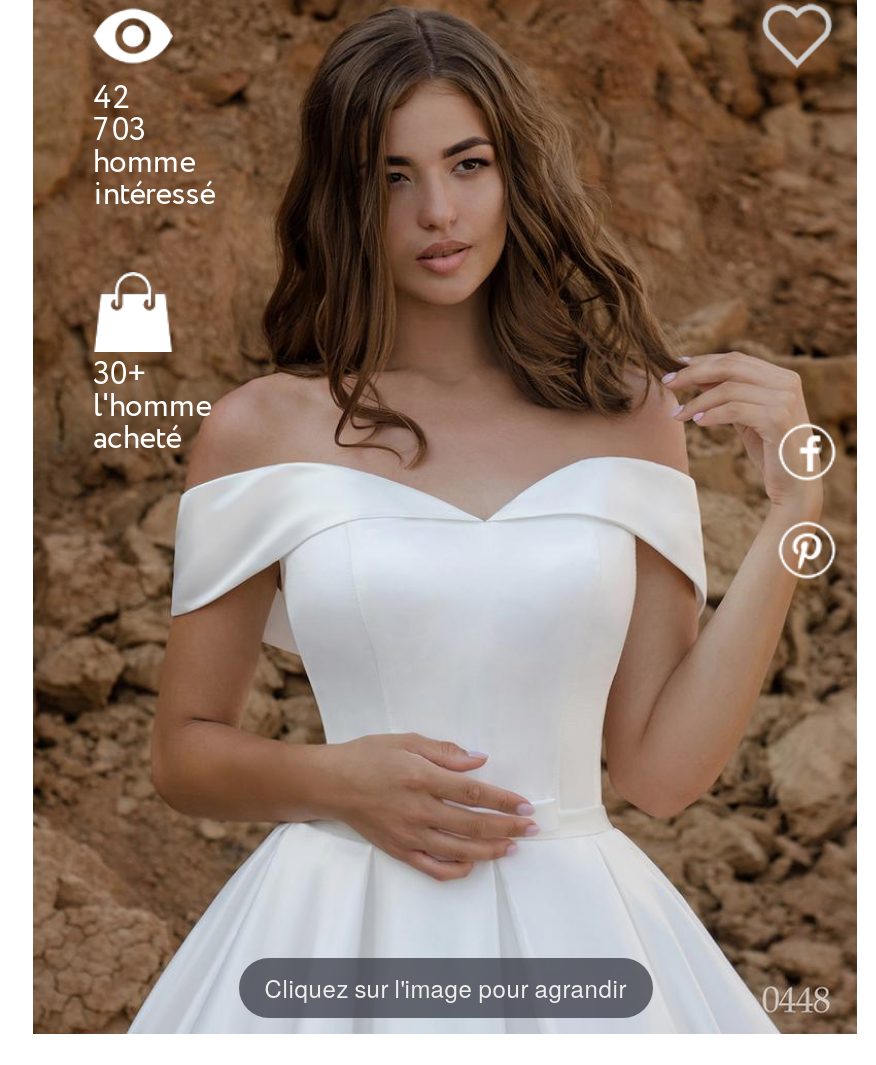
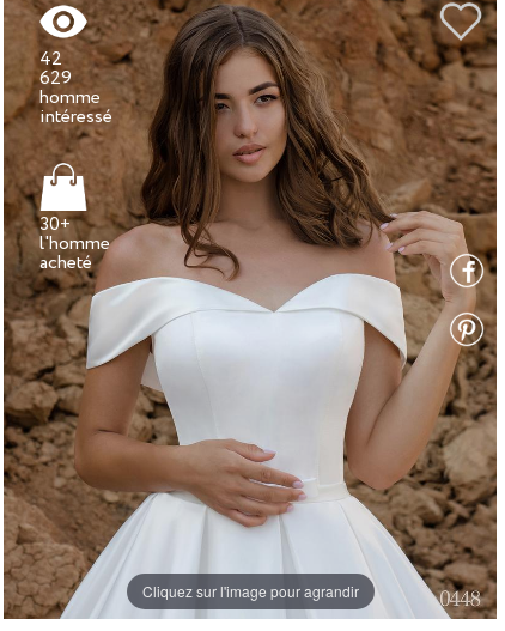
[93,108,145,154] 703 -> [40,65,72,92] 629

